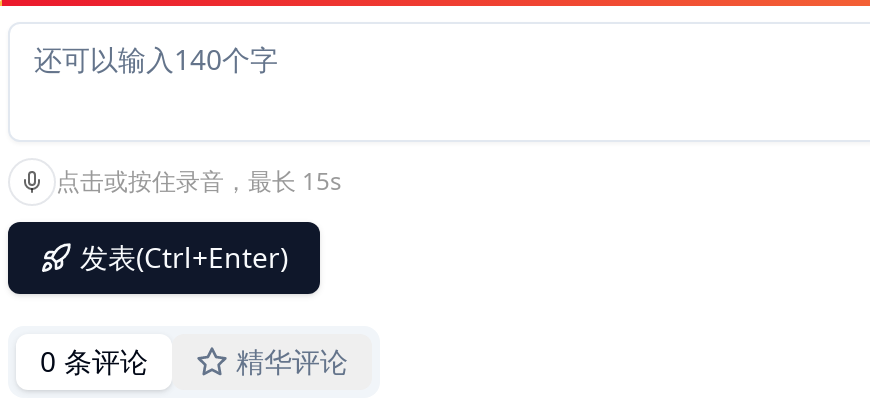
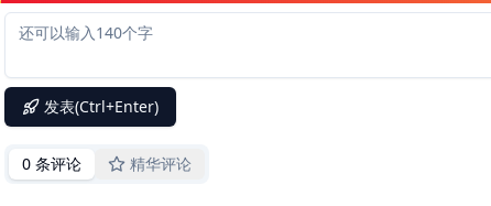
[56,164,342,198] 点击或按住录音，最长 15s -> none

